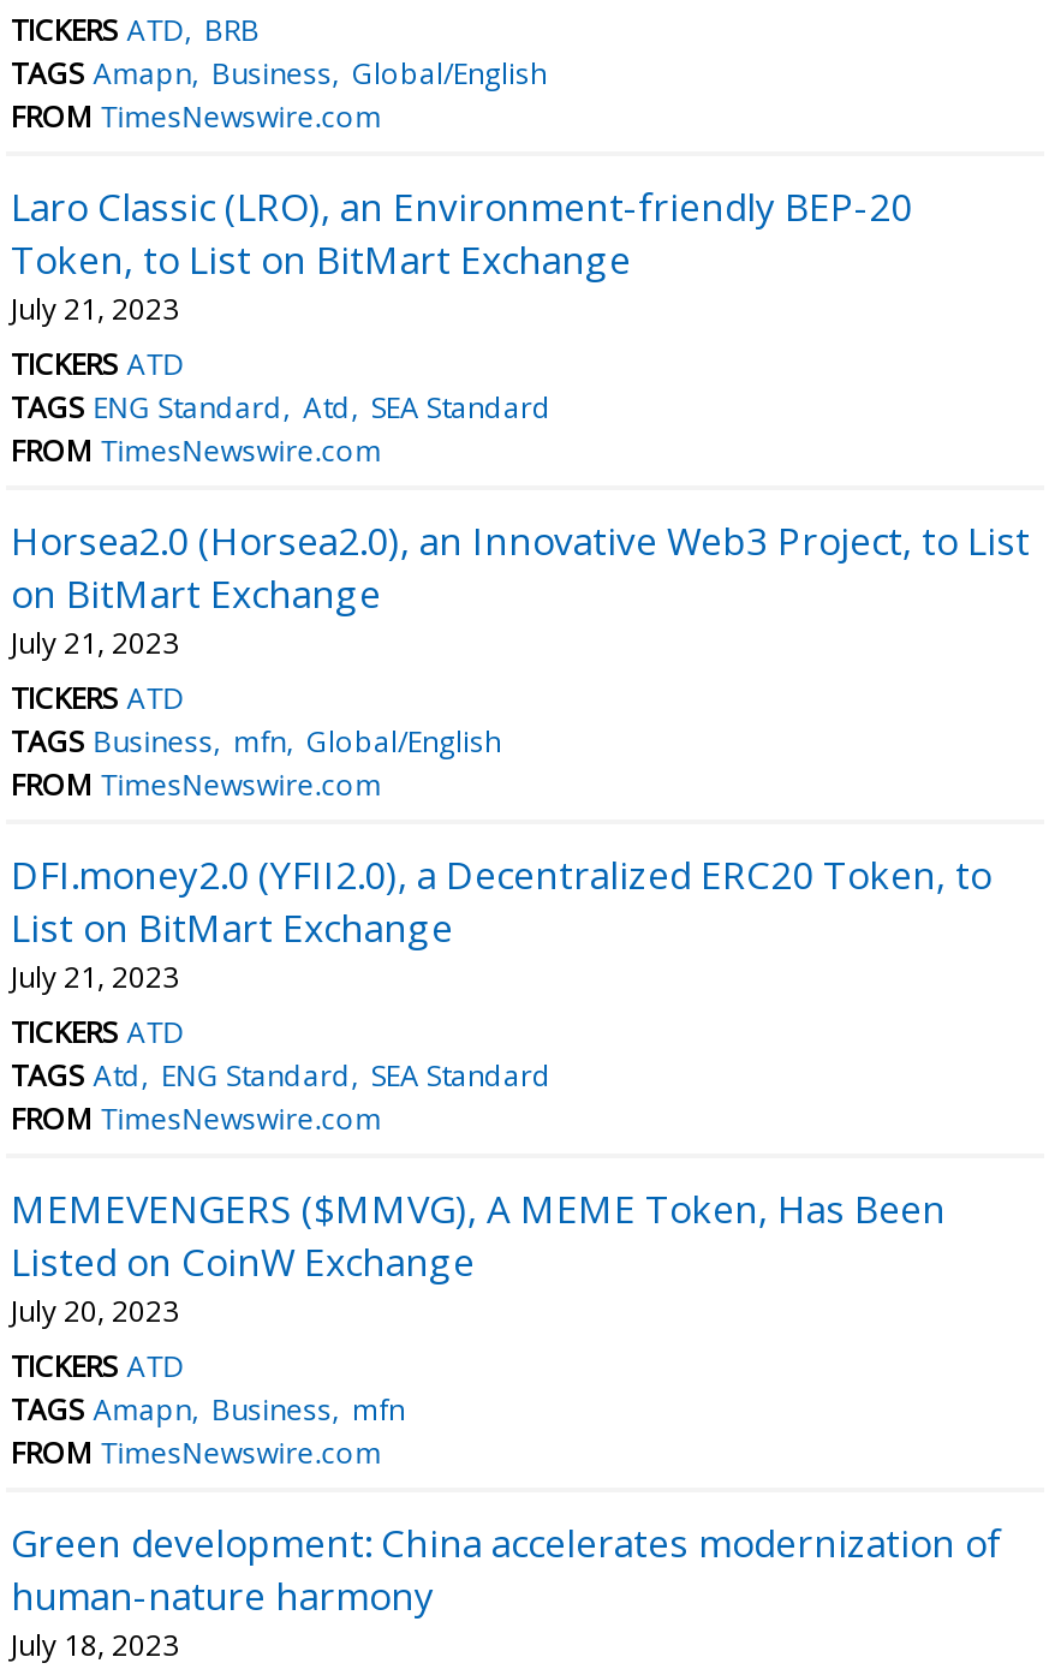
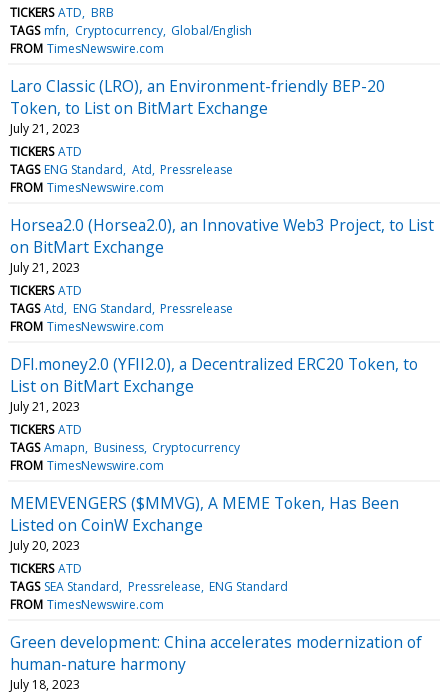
[11,53,546,93] TAGS Amapn Business Global/English -> [10,22,252,39] TAGS mfn Cryptocurrency Global/English
[11,387,551,428] TAGS ENG Standard Atd SEA Standard -> [10,161,233,178] TAGS ENG Standard Atd Pressrelease
[11,721,501,762] TAGS Business mfn Global/English -> [10,300,233,317] TAGS Atd ENG Standard Pressrelease
[11,1055,551,1096] TAGS Atd ENG Standard SEA Standard -> [10,439,240,456] TAGS Amapn Business Cryptocurrency
[11,1389,405,1430] TAGS Amapn Business mfn -> [10,578,288,595] TAGS SEA Standard Pressrelease ENG Standard

